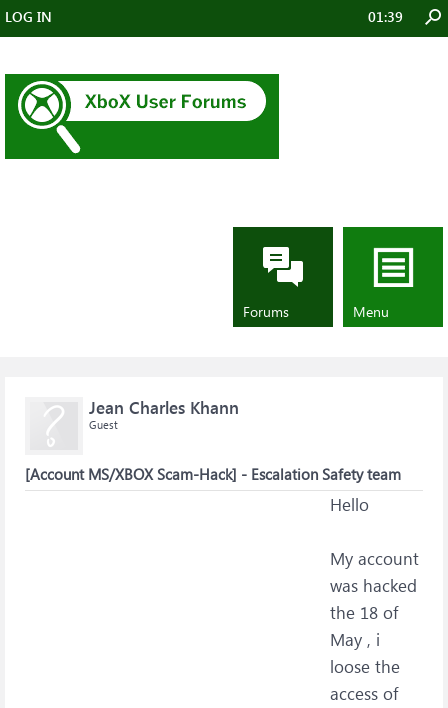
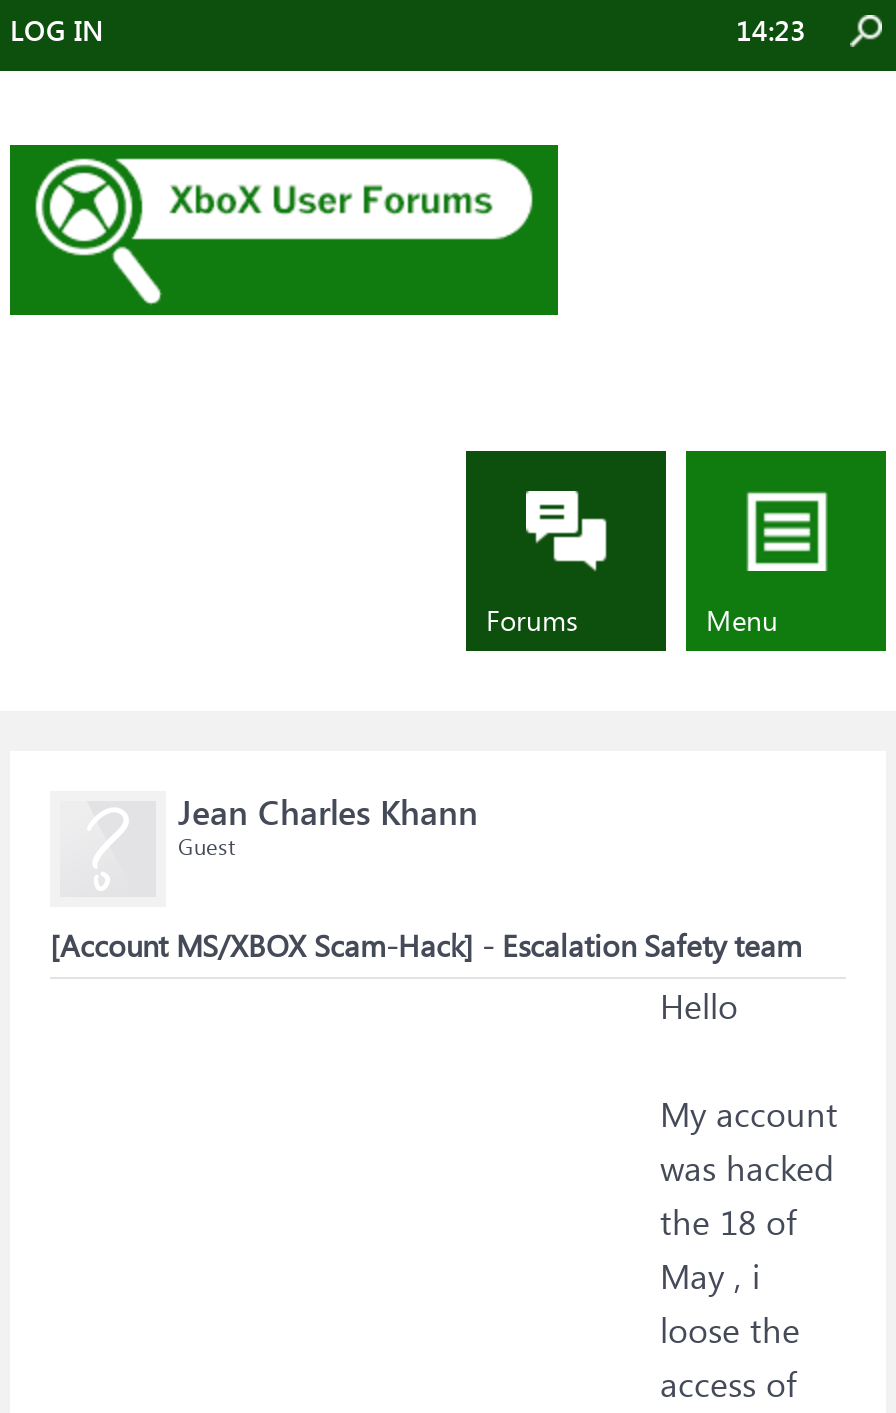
[368,7,403,26] 01:39 -> [736,11,806,49] 14:23

